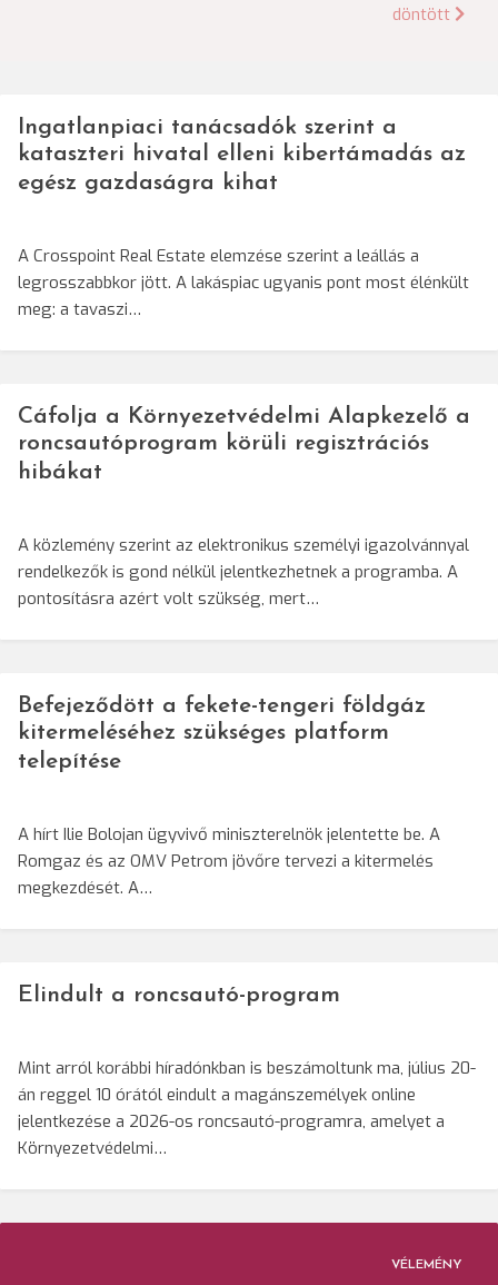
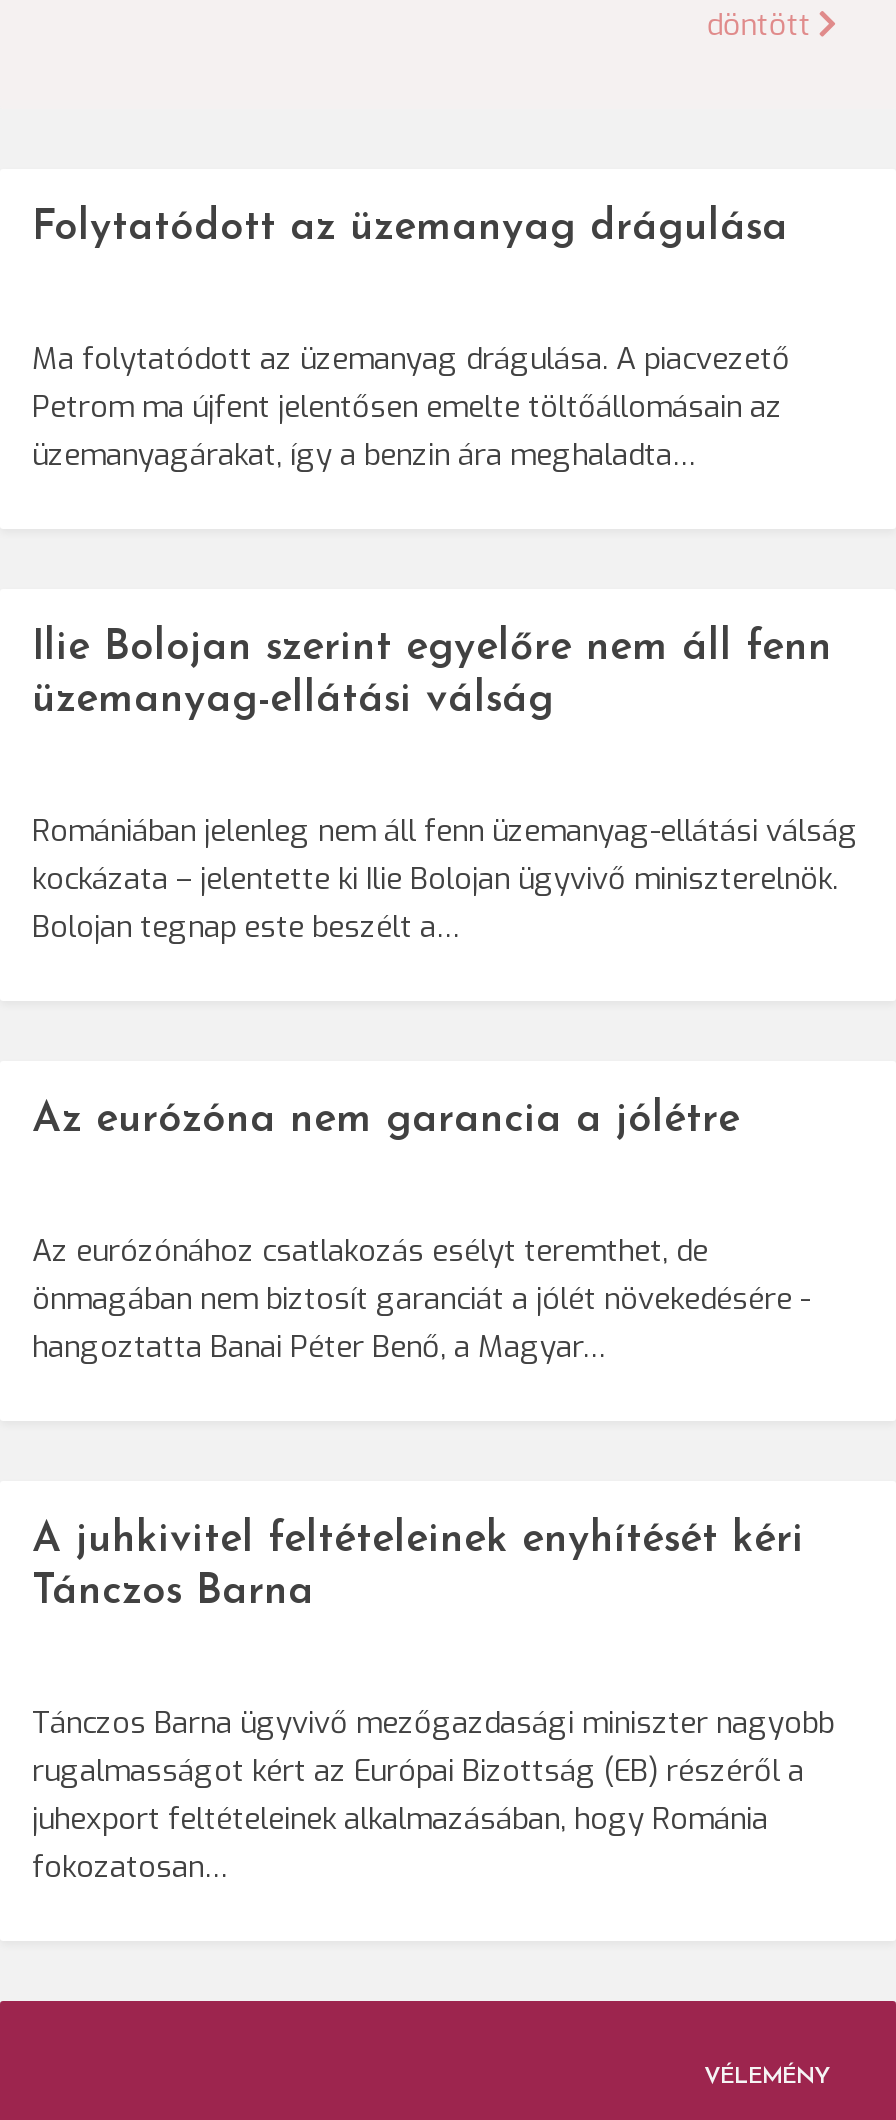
[18,116,466,195] Ingatlanpiaci tanácsadók szerint a | kataszteri hivatal elleni kibertámadás az | egész gazdaságra kihat -> [32,208,788,250] Folytatódott az üzemanyag drágulása
[18,245,469,321] A Crosspoint Real Estate elemzése szerint a leállás a | legrosszabbkor jött. A lakáspiac ugyanis pont most élénkült | meg: a tavaszi… -> [32,340,790,476] Ma folytatódott az üzemanyag drágulása. A piacvezető | Petrom ma újfent jelentősen emelte töltőállomásain az | üzemanyagárakat, így a benzin ára meghaladta…
[18,405,470,484] Cáfolja a Környezetvédelmi Alapkezelő a | roncsautóprogram körüli regisztrációs | hibákat -> [32,628,832,722] Ilie Bolojan szerint egyelőre nem áll fenn | üzemanyag-ellátási válság
[18,534,469,610] A közlemény szerint az elektronikus személyi igazolvánnyal | rendelkezők is gond nélkül jelentkezhetnek a programba. A | pontosításra azért volt szükség, mert… -> [32,812,858,948] Romániában jelenleg nem áll fenn üzemanyag-ellátási válság | kockázata – jelentette ki Ilie Bolojan ügyvivő miniszterelnök. | Bolojan tegnap este beszélt a…
[18,694,426,773] Befejeződött a fekete-tengeri földgáz | kitermeléséhez szükséges platform | telepítése -> [32,1100,740,1142] Az eurózóna nem garancia a jólétre
[18,823,440,899] A hírt Ilie Bolojan ügyvivő miniszterelnök jelentette be. A | Romgaz és az OMV Petrom jövőre tervezi a kitermelés | megkezdését. A… -> [32,1232,810,1368] Az eurózónához csatlakozás esélyt teremthet, de | önmagában nem biztosít garanciát a jólét növekedésére - | hangoztatta Banai Péter Benő, a Magyar…
[18,984,340,1007] Elindult a roncsautó-program -> [32,1520,804,1614] A juhkivitel feltételeinek enyhítését kéri | Tánczos Barna
[18,1057,476,1159] Mint arról korábbi híradónkban is beszámoltunk ma, július 20- | án reggel 10 órától eindult a magánszemélyek online | jelentkezése a 2026-os roncsautó-programra, amelyet a | Környezetvédelmi… -> [32,1704,834,1888] Tánczos Barna ügyvivő mezőgazdasági miniszter nagyobb | rugalmasságot kért az Európai Bizottság (EB) részéről a | juhexport feltételeinek alkalmazásában, hogy Románia | fokozatosan…

